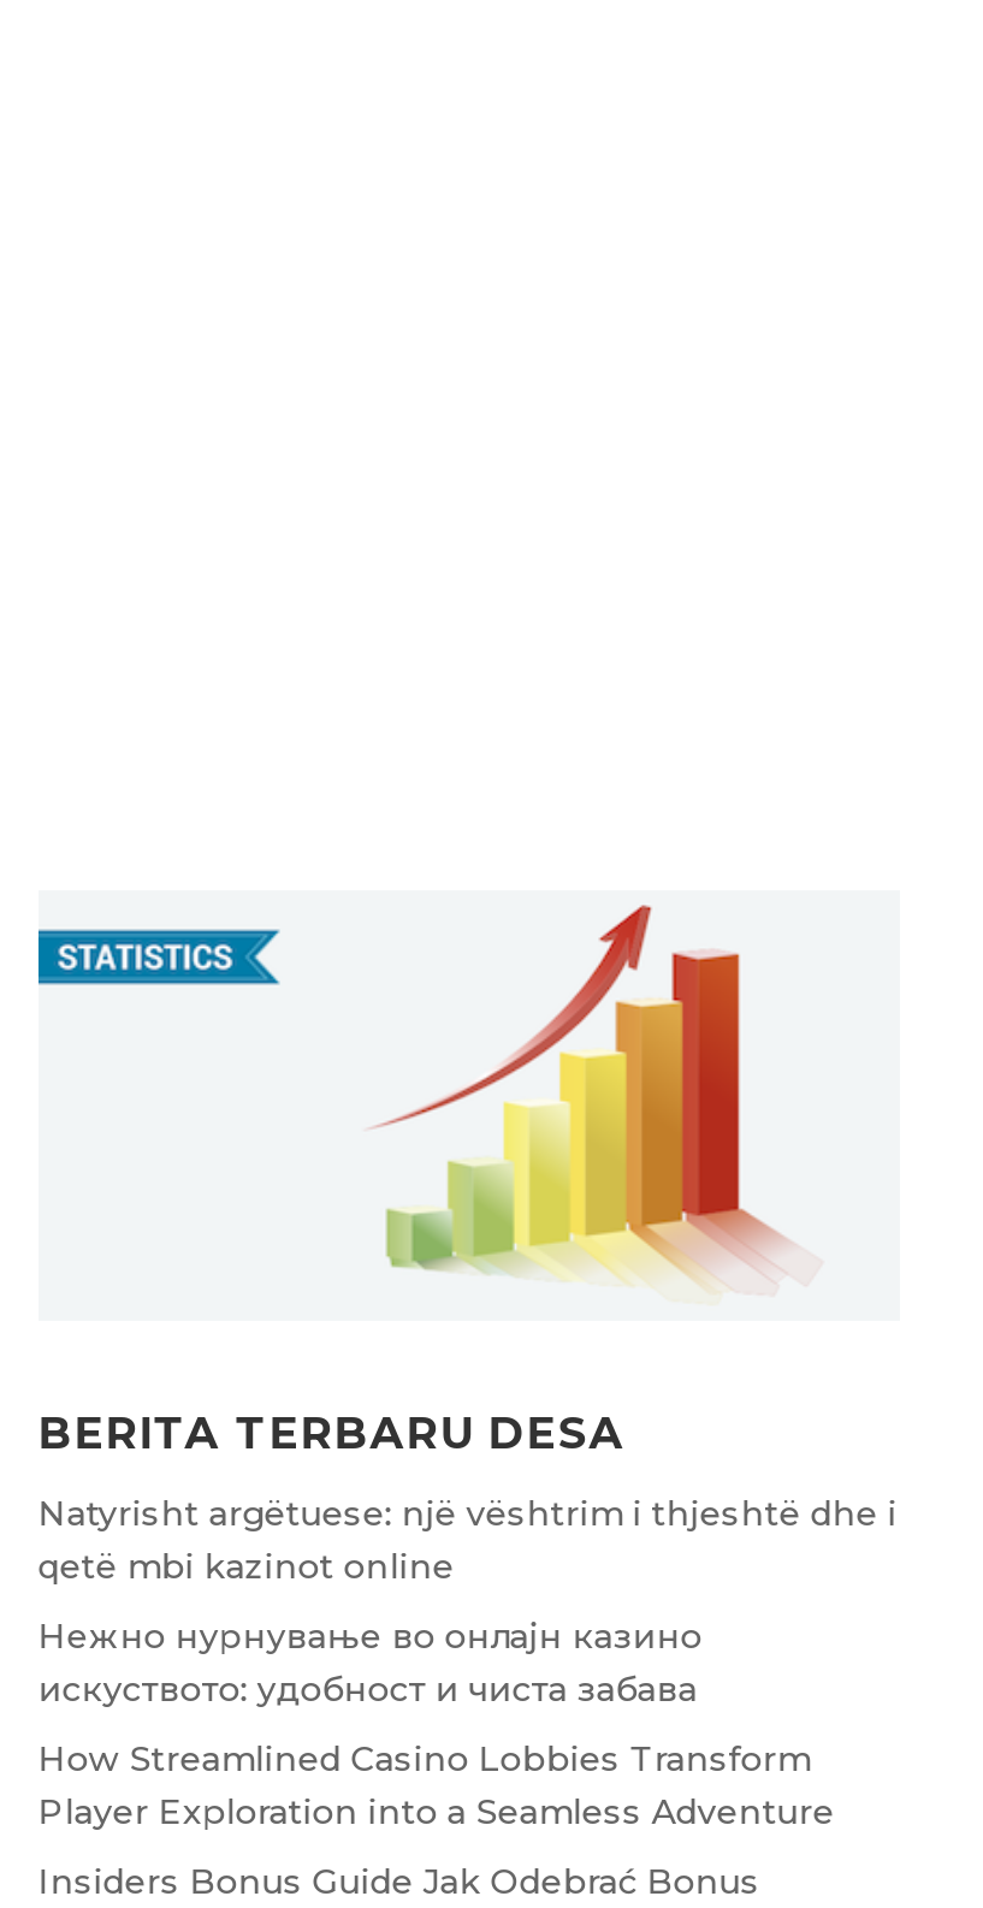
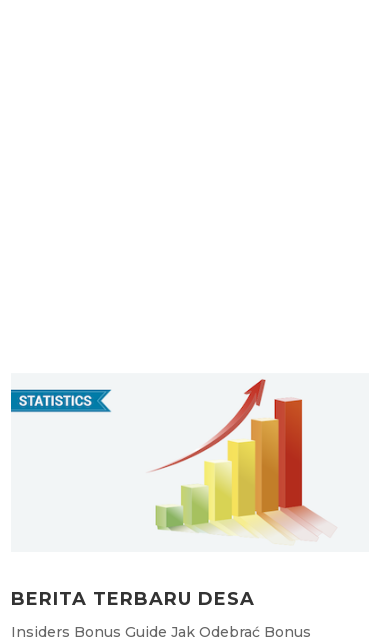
[38,1491,897,1833] Natyrisht argëtuese: një vështrim i thjeshtë dhe i | qetë mbi kazinot online | Нежно нурнување во онлајн казино | искуството: удобност и чиста забава | How Streamlined Casino Lobbies Transform | Player Exploration into a Seamless Adventure -> none

